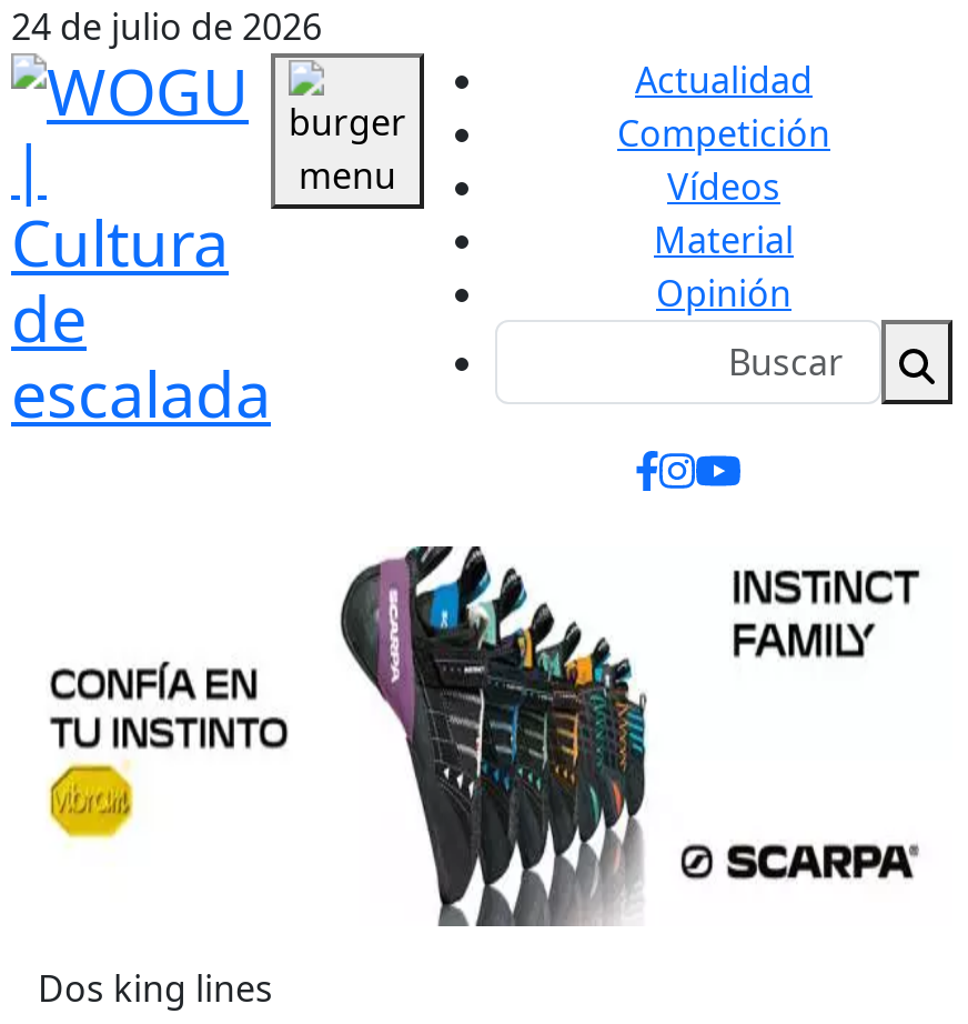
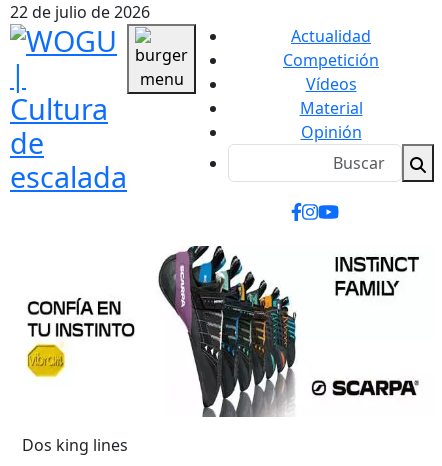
[11,2,322,51] 24 de julio de 2026 -> [10,1,150,23] 22 de julio de 2026

